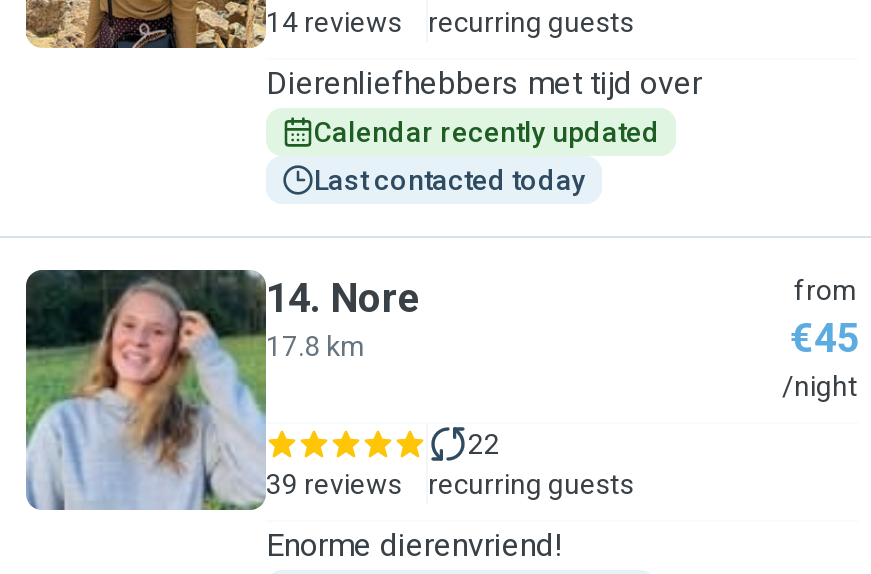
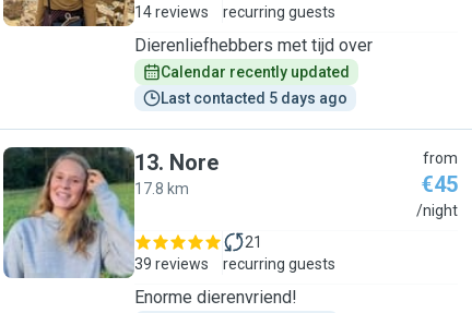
[314,164,586,196] Last contacted today -> [161,89,347,107] Last contacted 5 days ago
[266,274,420,322] 14. Nore -> [134,149,219,176] 13. Nore
[468,428,500,460] 22 -> [245,233,262,251] 21

